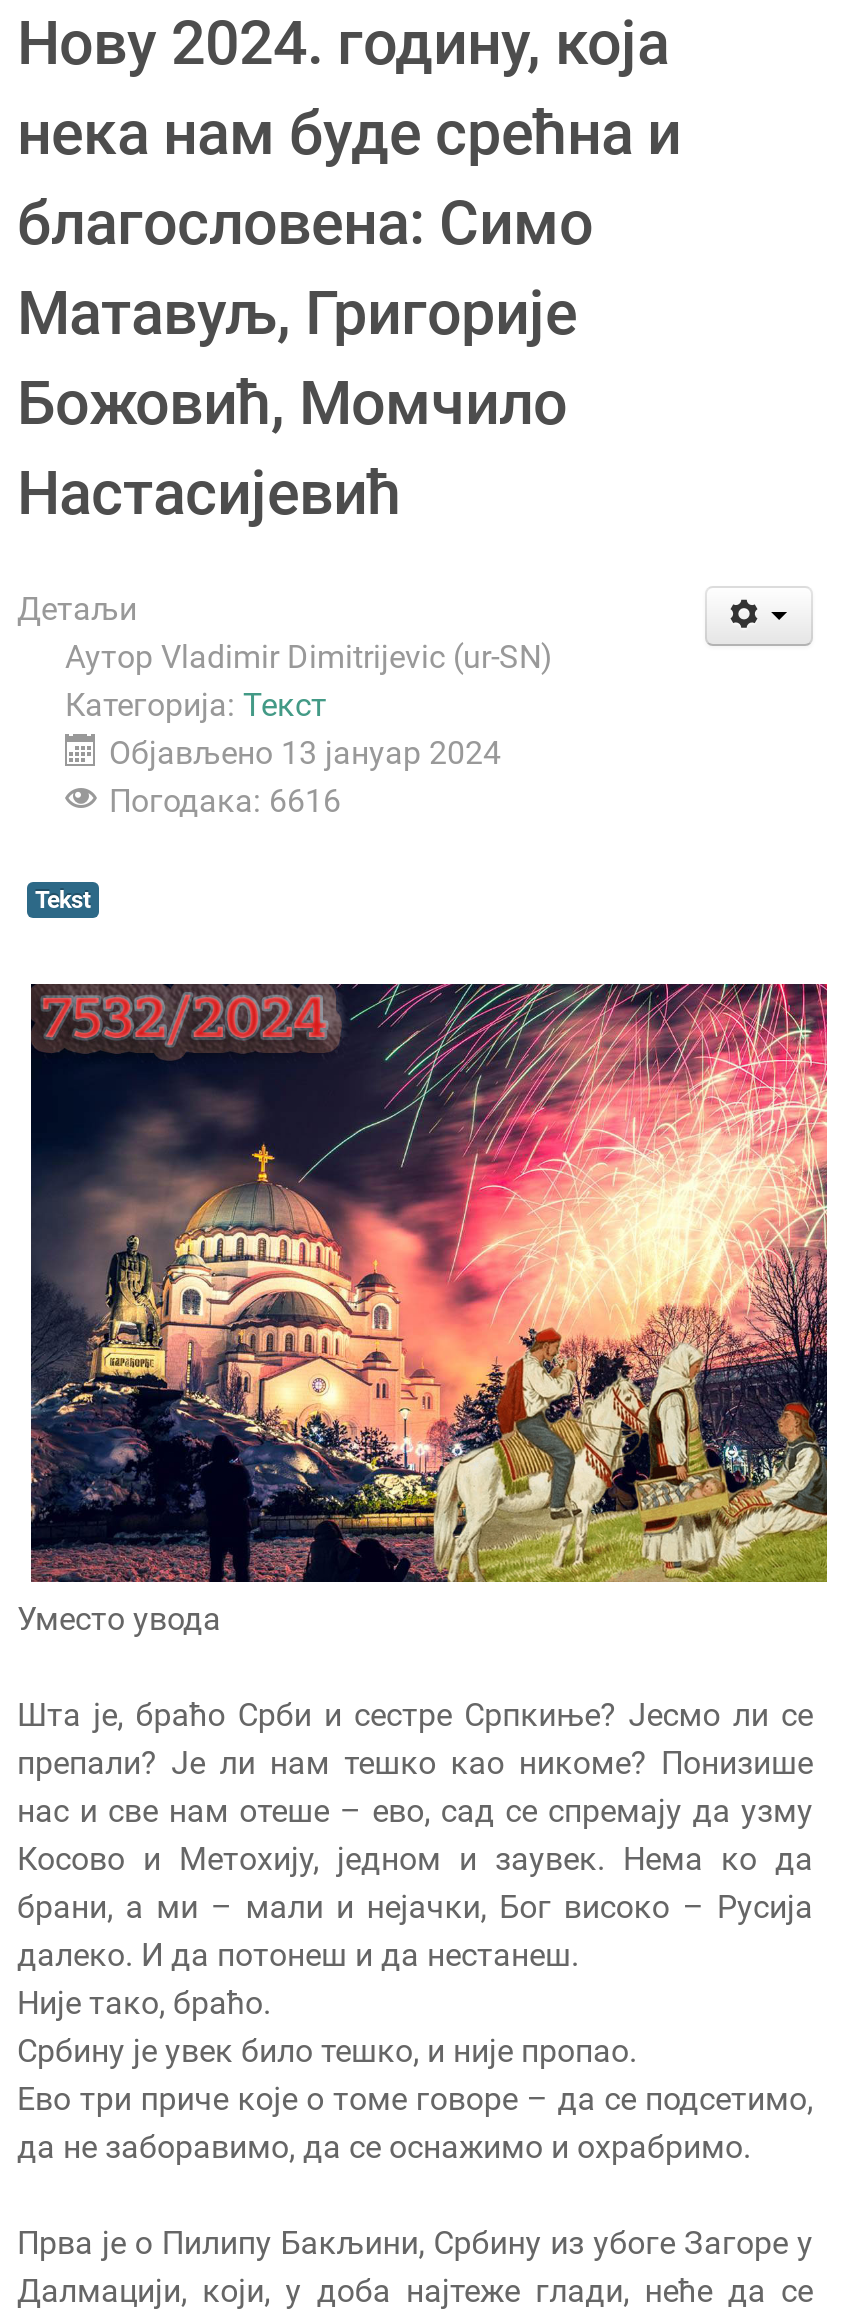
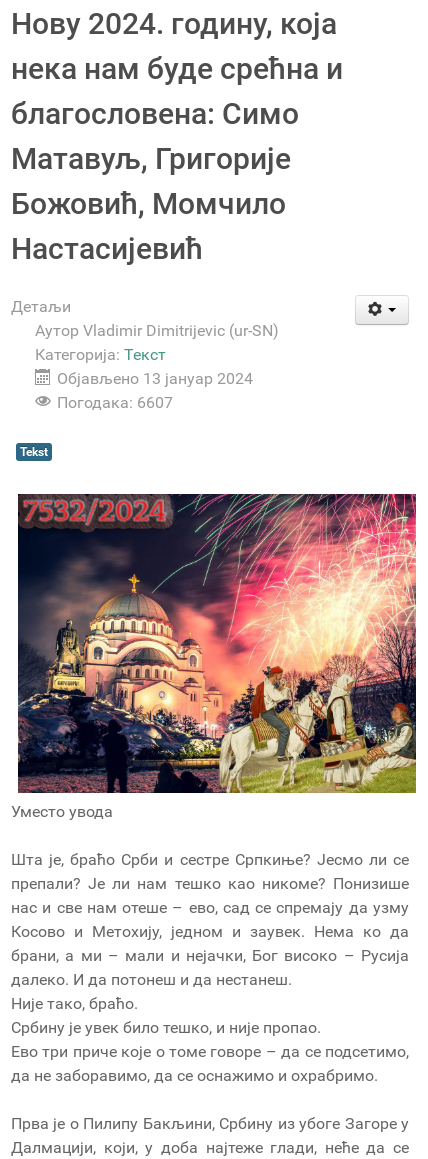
[109,782,341,820] Погодака: 6616 -> [57,393,173,412] Погодака: 6607

